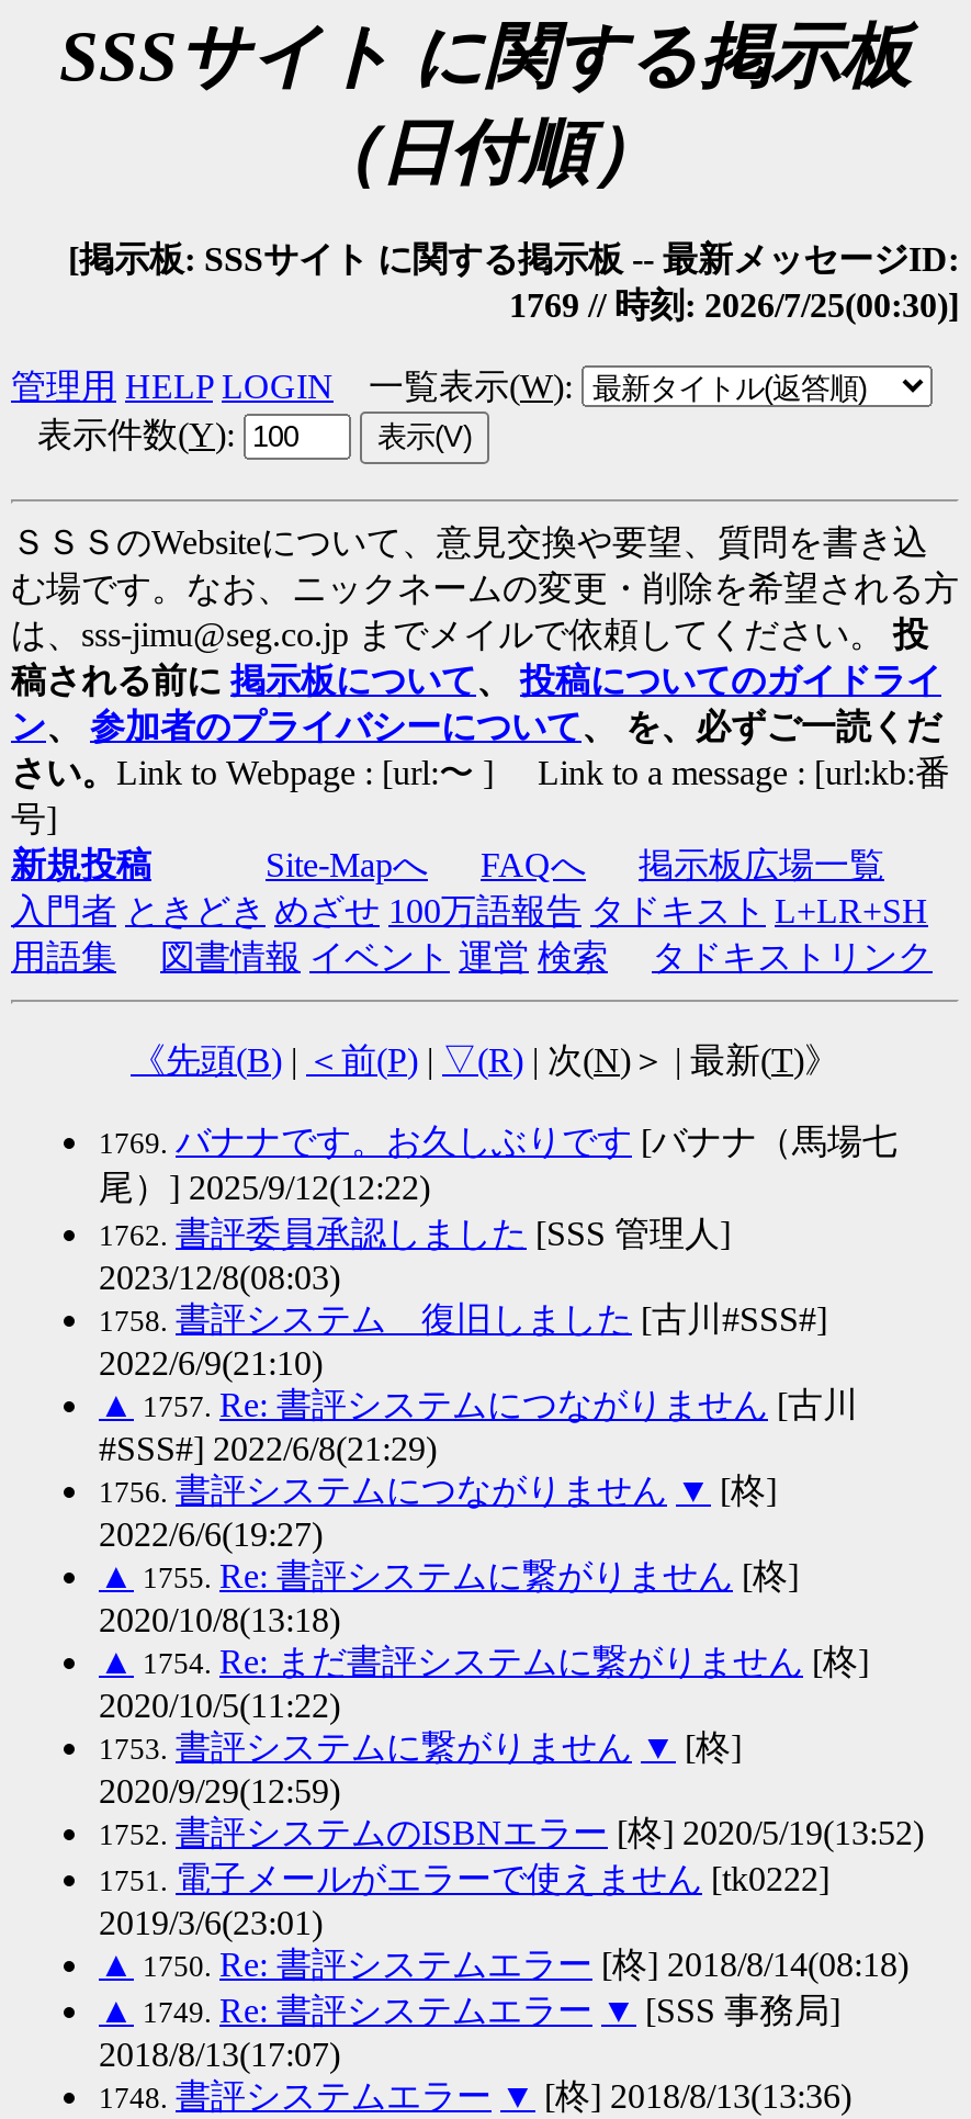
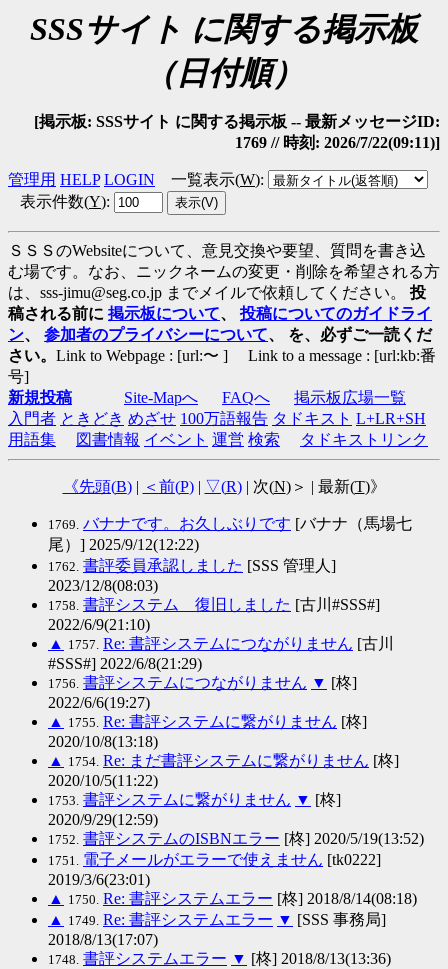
[509,286,959,323] 1769 // 時刻: 2026/7/25(00:30)] -> [235,134,440,151] 1769 // 時刻: 2026/7/22(09:11)]

